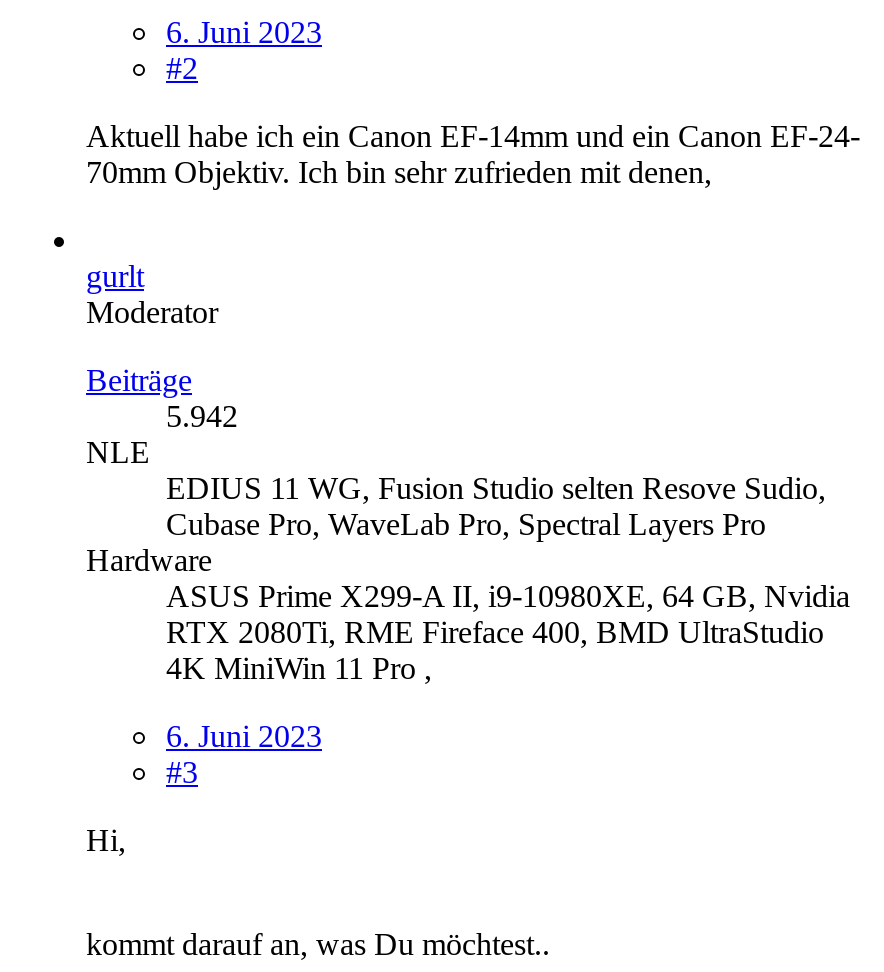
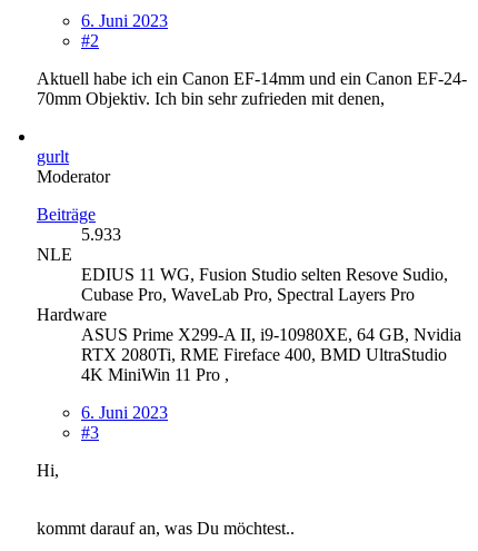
[166,399,238,433] 5.942 -> [81,225,121,244] 5.933

